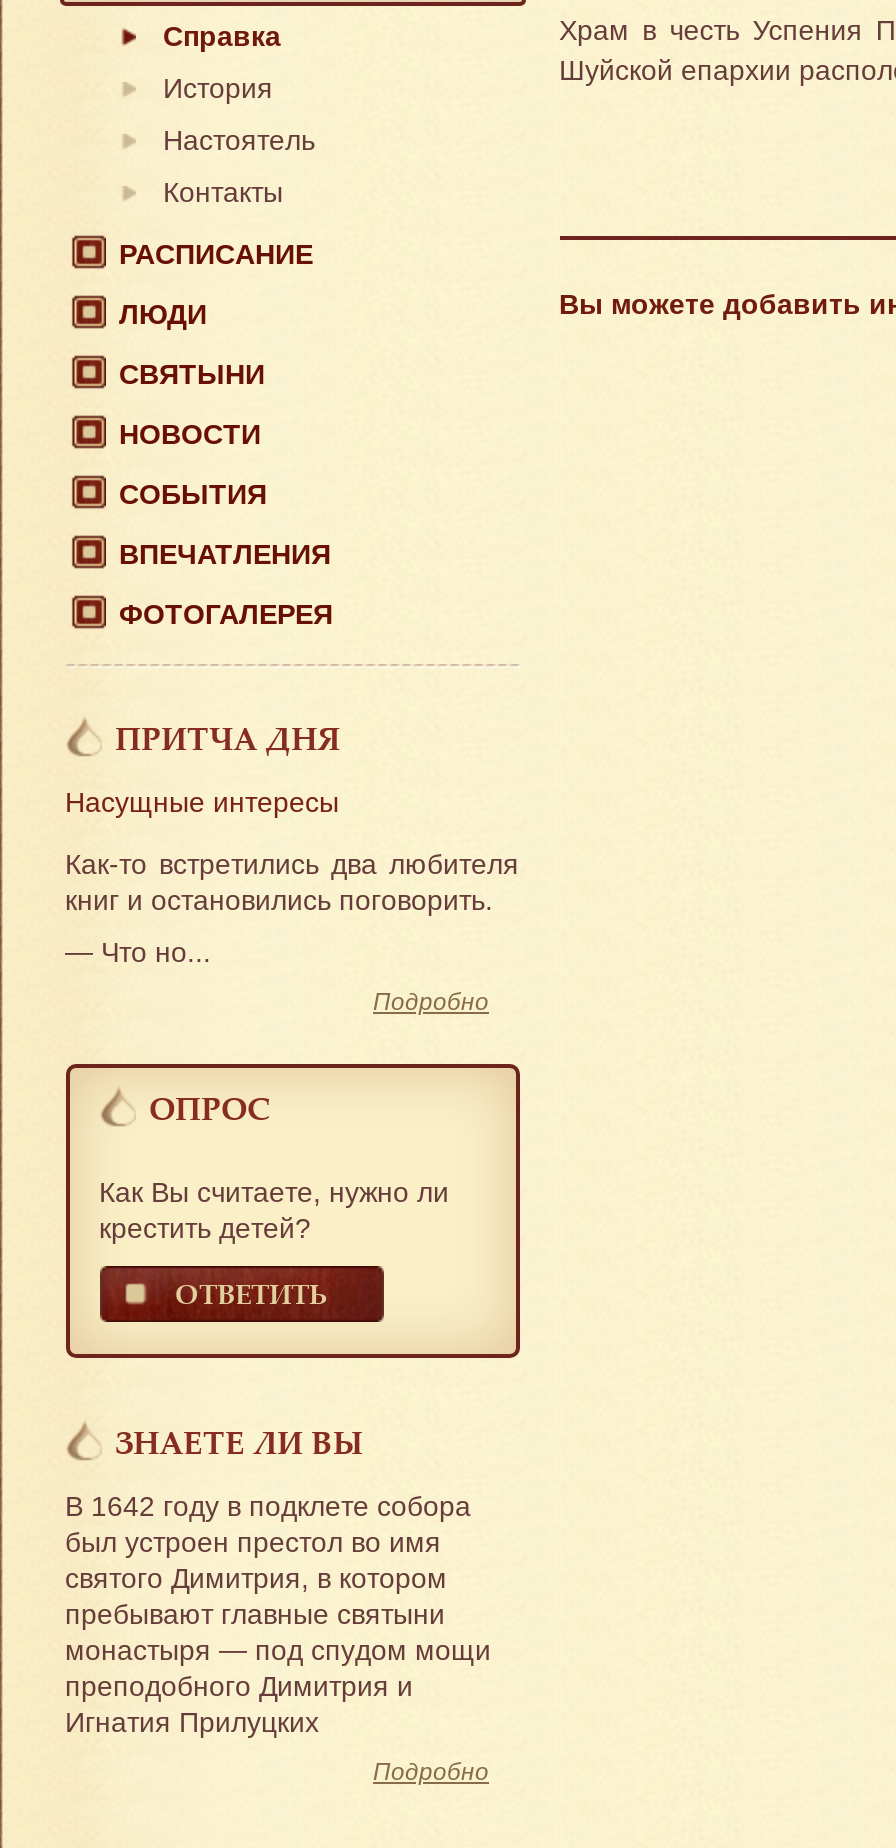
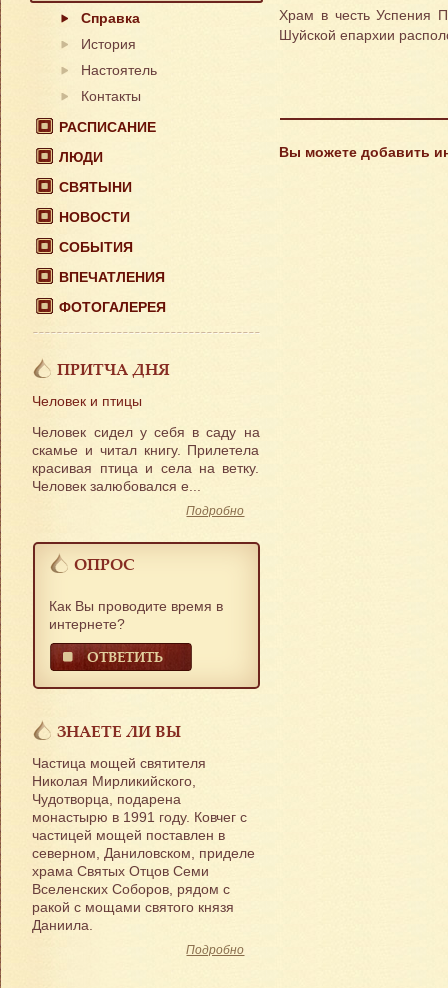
[65,786,519,968] Насущные интересы | Как-то встретились два любителя | книг и остановились поговорить. | — Что но... -> [32,393,259,494] Человек и птицы | Человек сидел у себя в саду на | скамье и читал книгу. Прилетела | красивая птица и села на ветку. | Человек залюбовался е...
[99,1176,449,1244] Как Вы считаете, нужно ли | крестить детей? -> [49,598,223,632] Как Вы проводите время в | интернете?
[65,1490,491,1738] В 1642 году в подклете собора | был устроен престол во имя | святого Димитрия, в котором | пребывают главные святыни | монастыря — под спудом мощи | преподобного Димитрия и | Игнатия Прилуцких -> [32,755,255,933] Частица мощей святителя | Николая Мирликийского, | Чудотворца, подарена | монастырю в 1991 году. Ковчег с | частицей мощей поставлен в | северном, Даниловском, приделе | храма Святых Отцов Семи | Вселенских Соборов, рядом с | ракой с мощами святого князя | Даниила.

